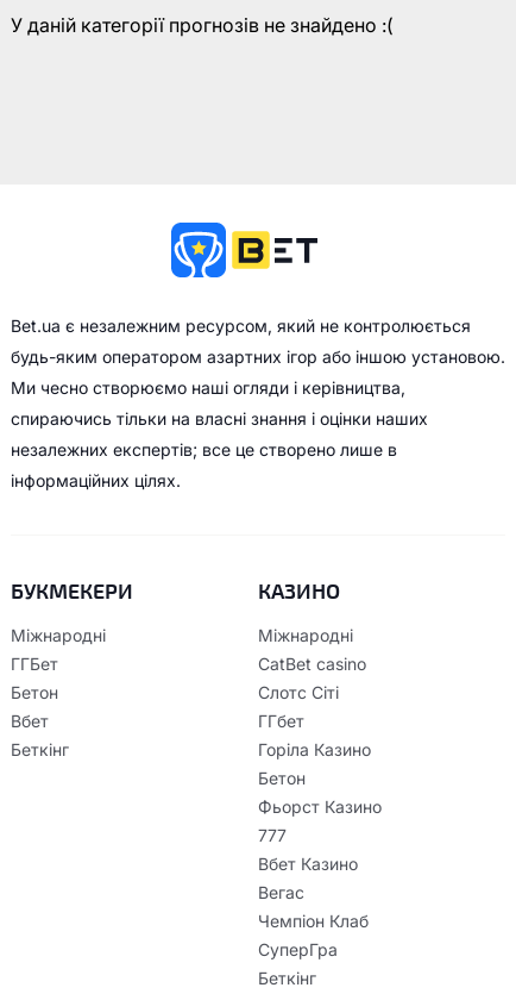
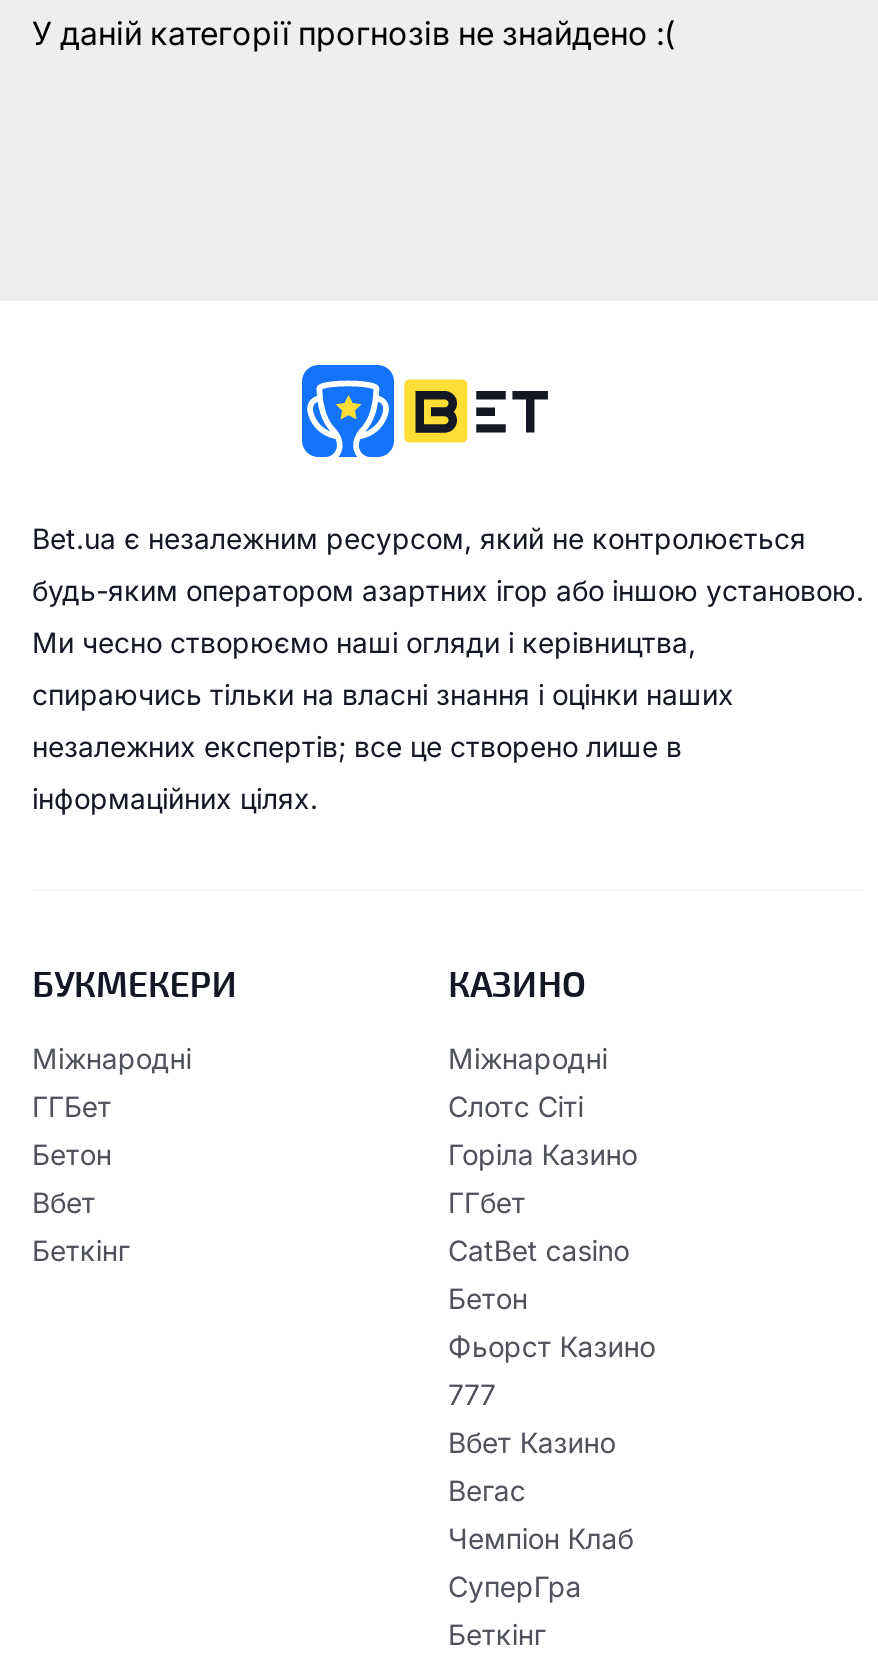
moved [258,654,366,674] -> [448,1233,629,1267]: CatBet casino
moved [258,682,370,759] -> [448,1089,637,1219]: Слотс Сіті | ГГбет | Горіла Казино

